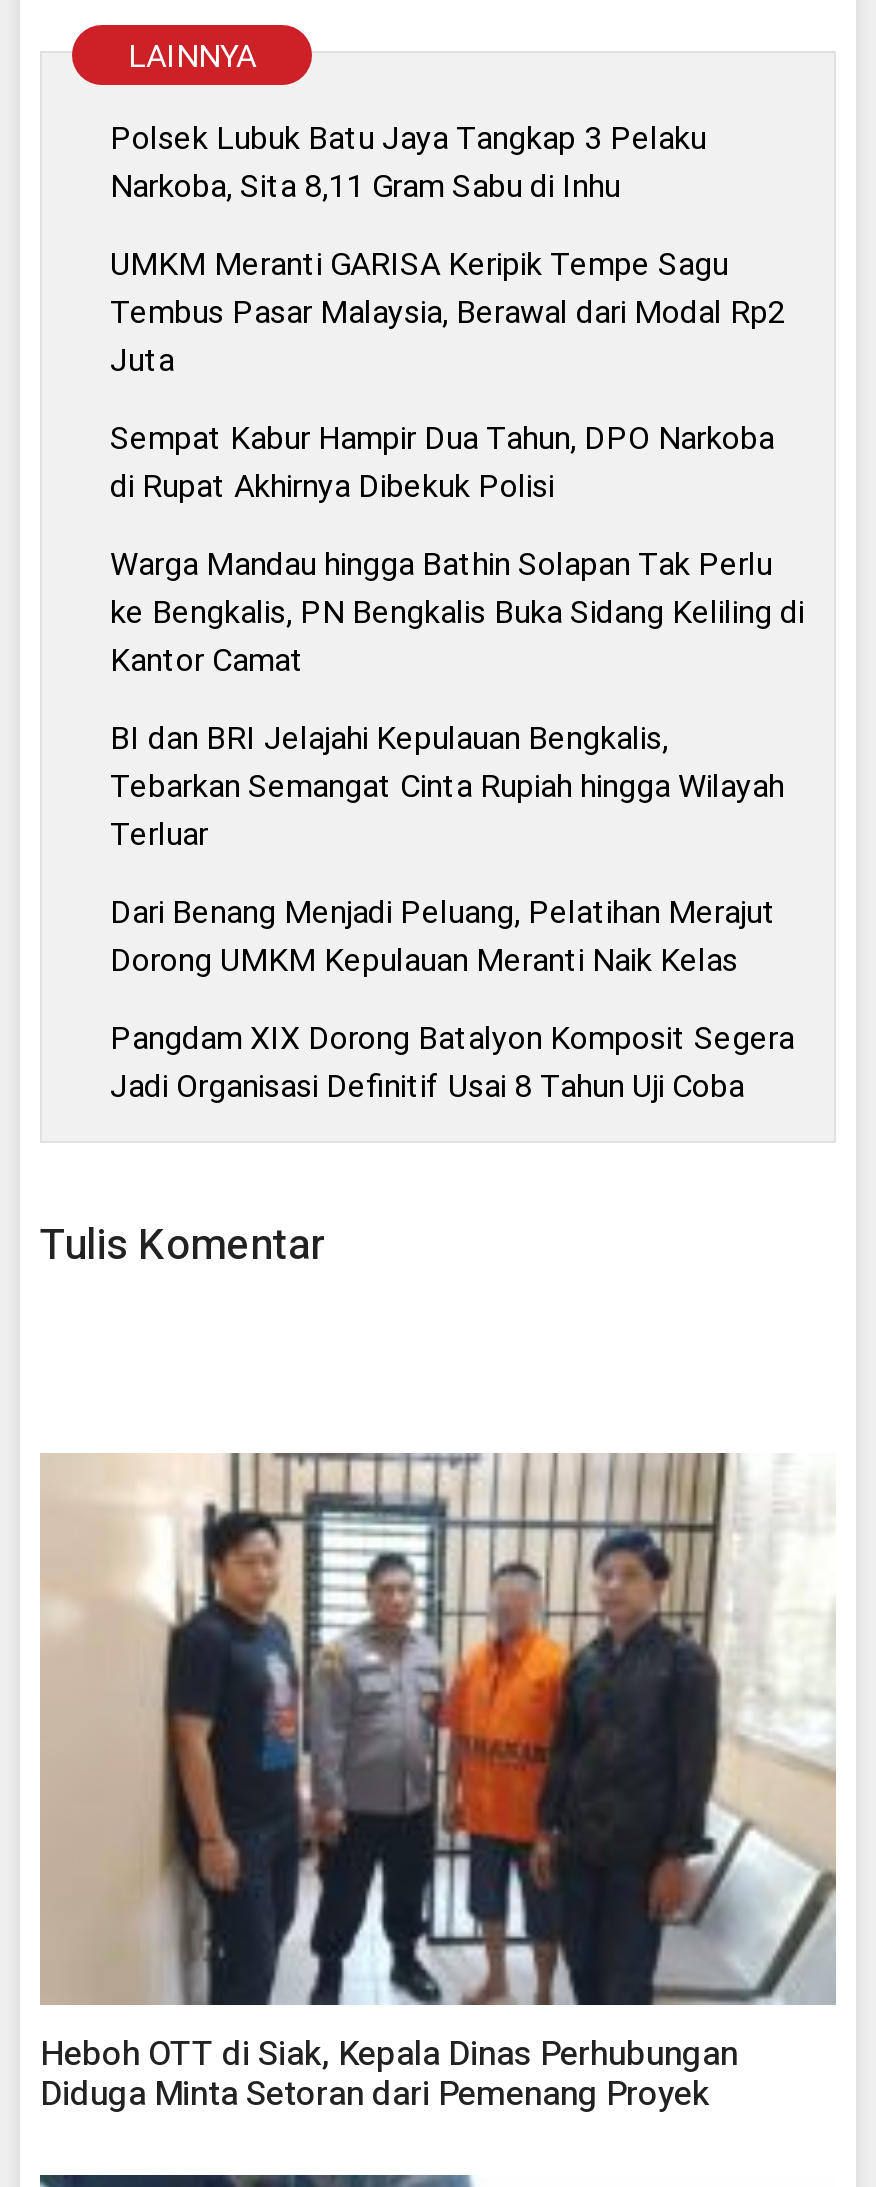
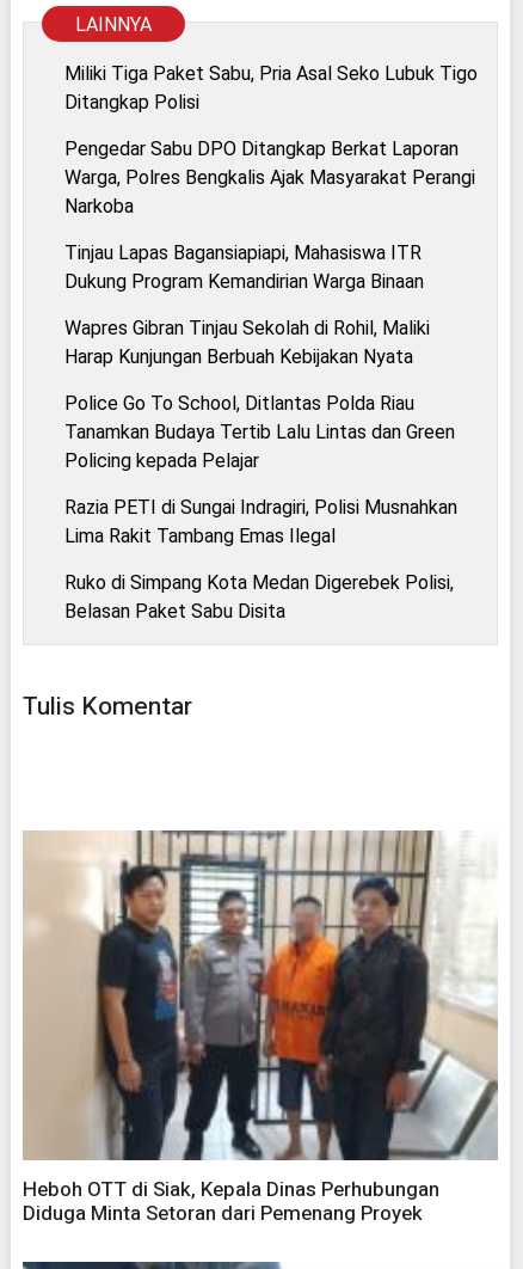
[110,118,706,204] Polsek Lubuk Batu Jaya Tangkap 3 Pelaku | Narkoba, Sita 8,11 Gram Sabu di Inhu -> [64,62,478,113] Miliki Tiga Paket Sabu, Pria Asal Seko Lubuk Tigo | Ditangkap Polisi
[110,244,786,378] UMKM Meranti GARISA Keripik Tempe Sagu | Tembus Pasar Malaysia, Berawal dari Modal Rp2 | Juta -> [64,137,475,217] Pengedar Sabu DPO Ditangkap Berkat Laporan | Warga, Polres Bengkalis Ajak Masyarakat Perangi | Narkoba
[110,418,774,504] Sempat Kabur Hampir Dua Tahun, DPO Narkoba | di Rupat Akhirnya Dibekuk Polisi -> [64,241,424,292] Tinjau Lapas Bagansiapiapi, Mahasiswa ITR | Dukung Program Kemandirian Warga Binaan
[110,544,804,678] Warga Mandau hingga Bathin Solapan Tak Perlu | ke Bengkalis, PN Bengkalis Buka Sidang Keliling di | Kantor Camat -> [64,316,430,367] Wapres Gibran Tinjau Sekolah di Rohil, Maliki | Harap Kunjungan Berbuah Kebijakan Nyata
[110,718,784,852] BI dan BRI Jelajahi Kepulauan Bengkalis, | Tebarkan Semangat Cinta Rupiah hingga Wilayah | Terluar -> [64,391,455,471] Police Go To School, Ditlantas Polda Riau | Tanamkan Budaya Tertib Lalu Lintas dan Green | Policing kepada Pelajar
[110,892,776,978] Dari Benang Menjadi Peluang, Pelatihan Merajut | Dorong UMKM Kepulauan Meranti Naik Kelas -> [64,495,457,547] Razia PETI di Sungai Indragiri, Polisi Musnahkan | Lima Rakit Tambang Emas Ilegal
[110,1018,794,1104] Pangdam XIX Dorong Batalyon Komposit Segera | Jadi Organisasi Definitif Usai 8 Tahun Uji Coba -> [64,571,454,622] Ruko di Simpang Kota Medan Digerebek Polisi, | Belasan Paket Sabu Disita

